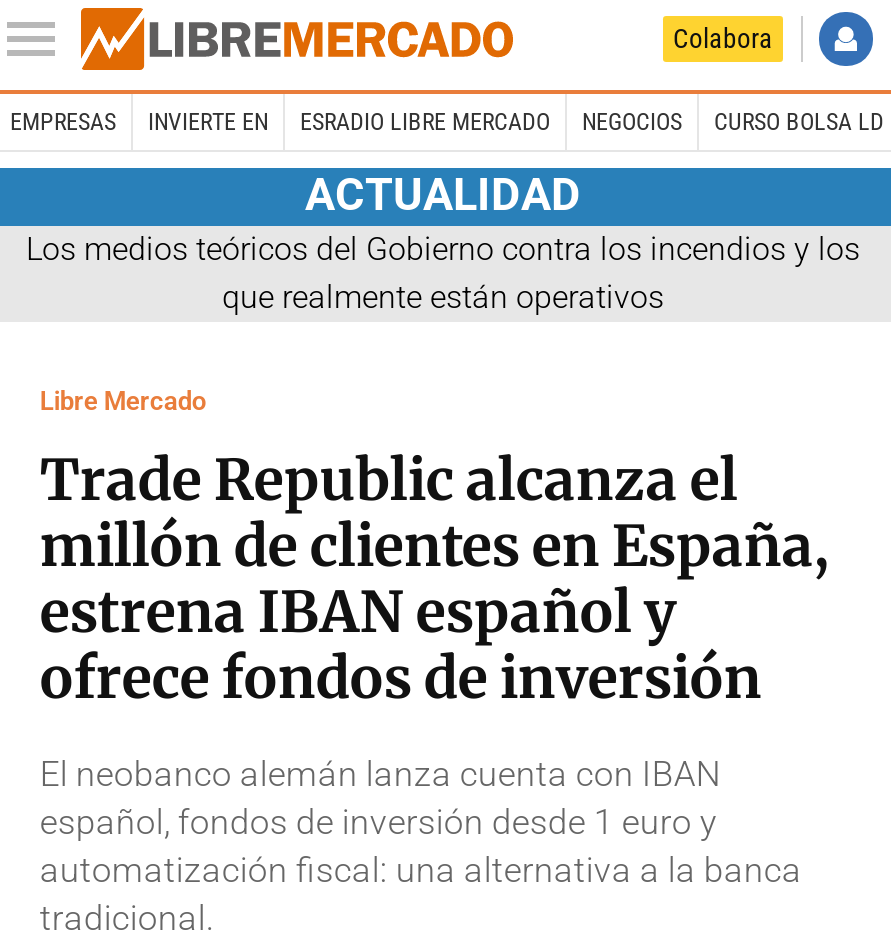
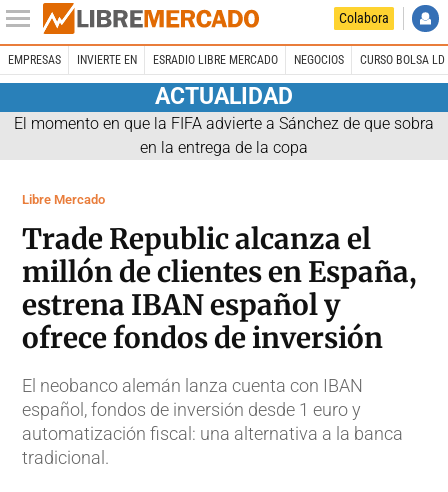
[26,229,860,315] Los medios teóricos del Gobierno contra los incendios y los | que realmente están operativos -> [14,114,434,157] El momento en que la FIFA advierte a Sánchez de que sobra | en la entrega de la copa

